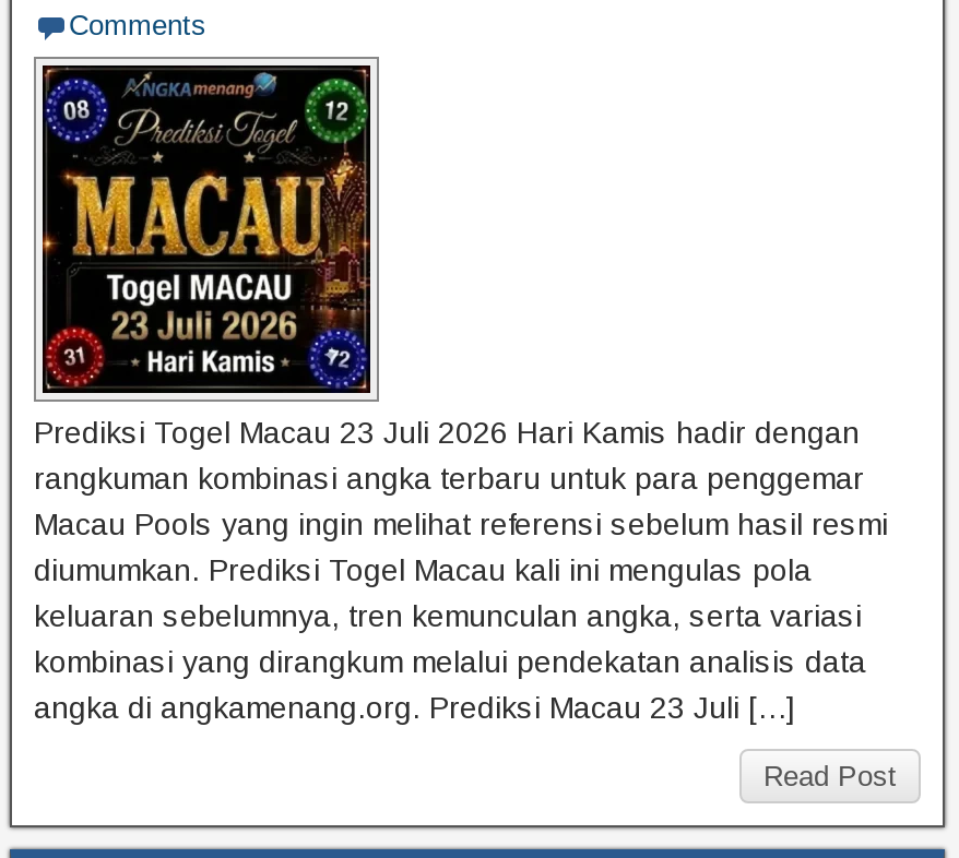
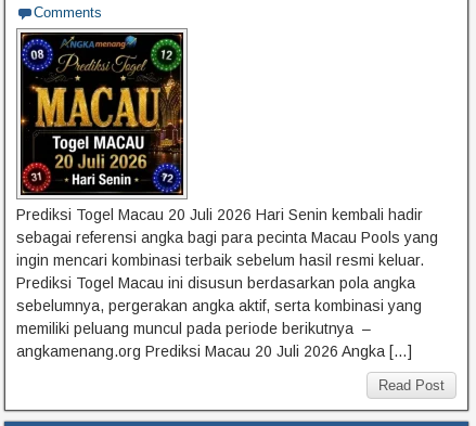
[34,415,888,725] Prediksi Togel Macau 23 Juli 2026 Hari Kamis hadir dengan | rangkuman kombinasi angka terbaru untuk para penggemar | Macau Pools yang ingin melihat referensi sebelum hasil resmi | diumumkan. Prediksi Togel Macau kali ini mengulas pola | keluaran sebelumnya, tren kemunculan angka, serta variasi | kombinasi yang dirangkum melalui pendekatan analisis data | angka di angkamenang.org. Prediksi Macau 23 Juli […] -> [16,206,438,360] Prediksi Togel Macau 20 Juli 2026 Hari Senin kembali hadir | sebagai referensi angka bagi para pecinta Macau Pools yang | ingin mencari kombinasi terbaik sebelum hasil resmi keluar. | Prediksi Togel Macau ini disusun berdasarkan pola angka | sebelumnya, pergerakan angka aktif, serta kombinasi yang | memiliki peluang muncul pada periode berikutnya – | angkamenang.org Prediksi Macau 20 Juli 2026 Angka […]

